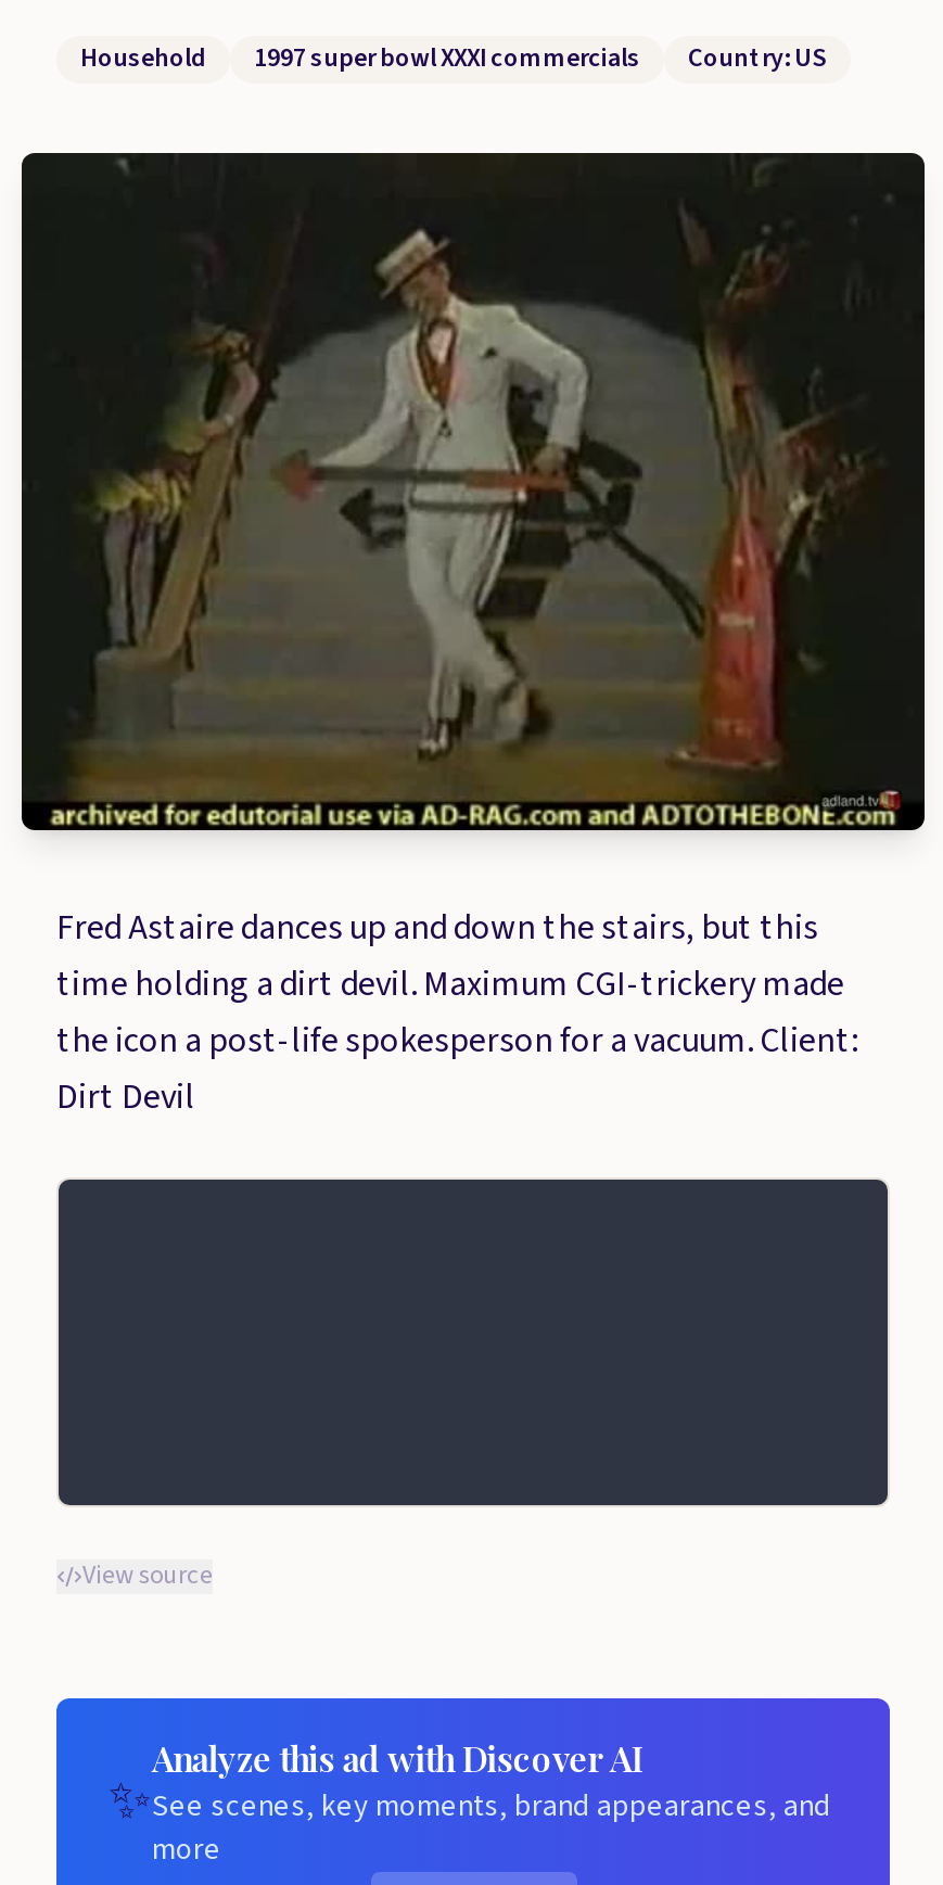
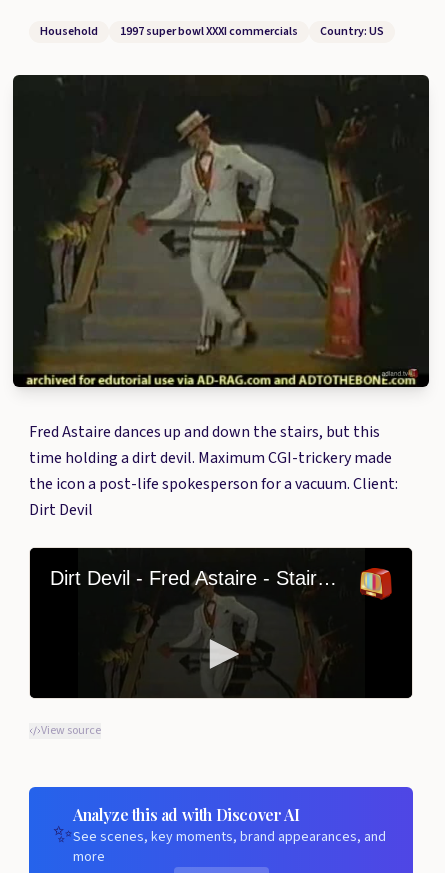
none -> [31,549,411,698] [image]

